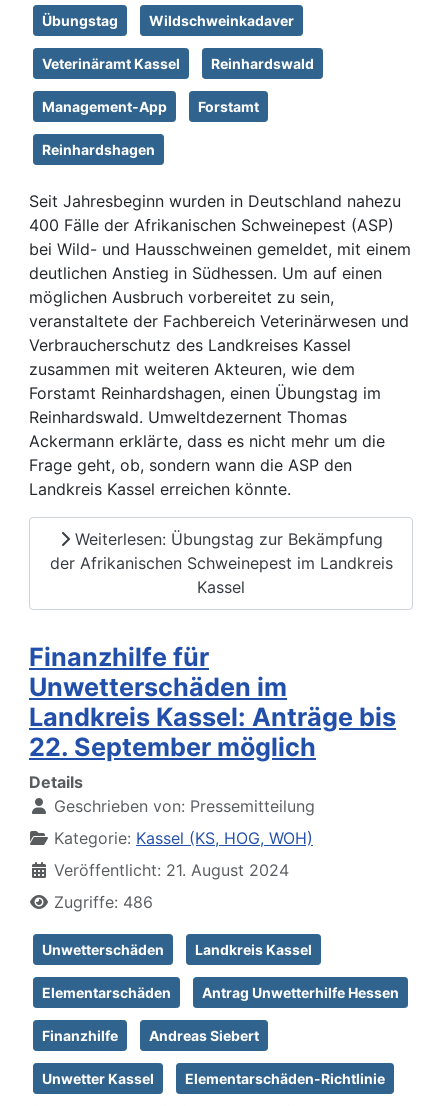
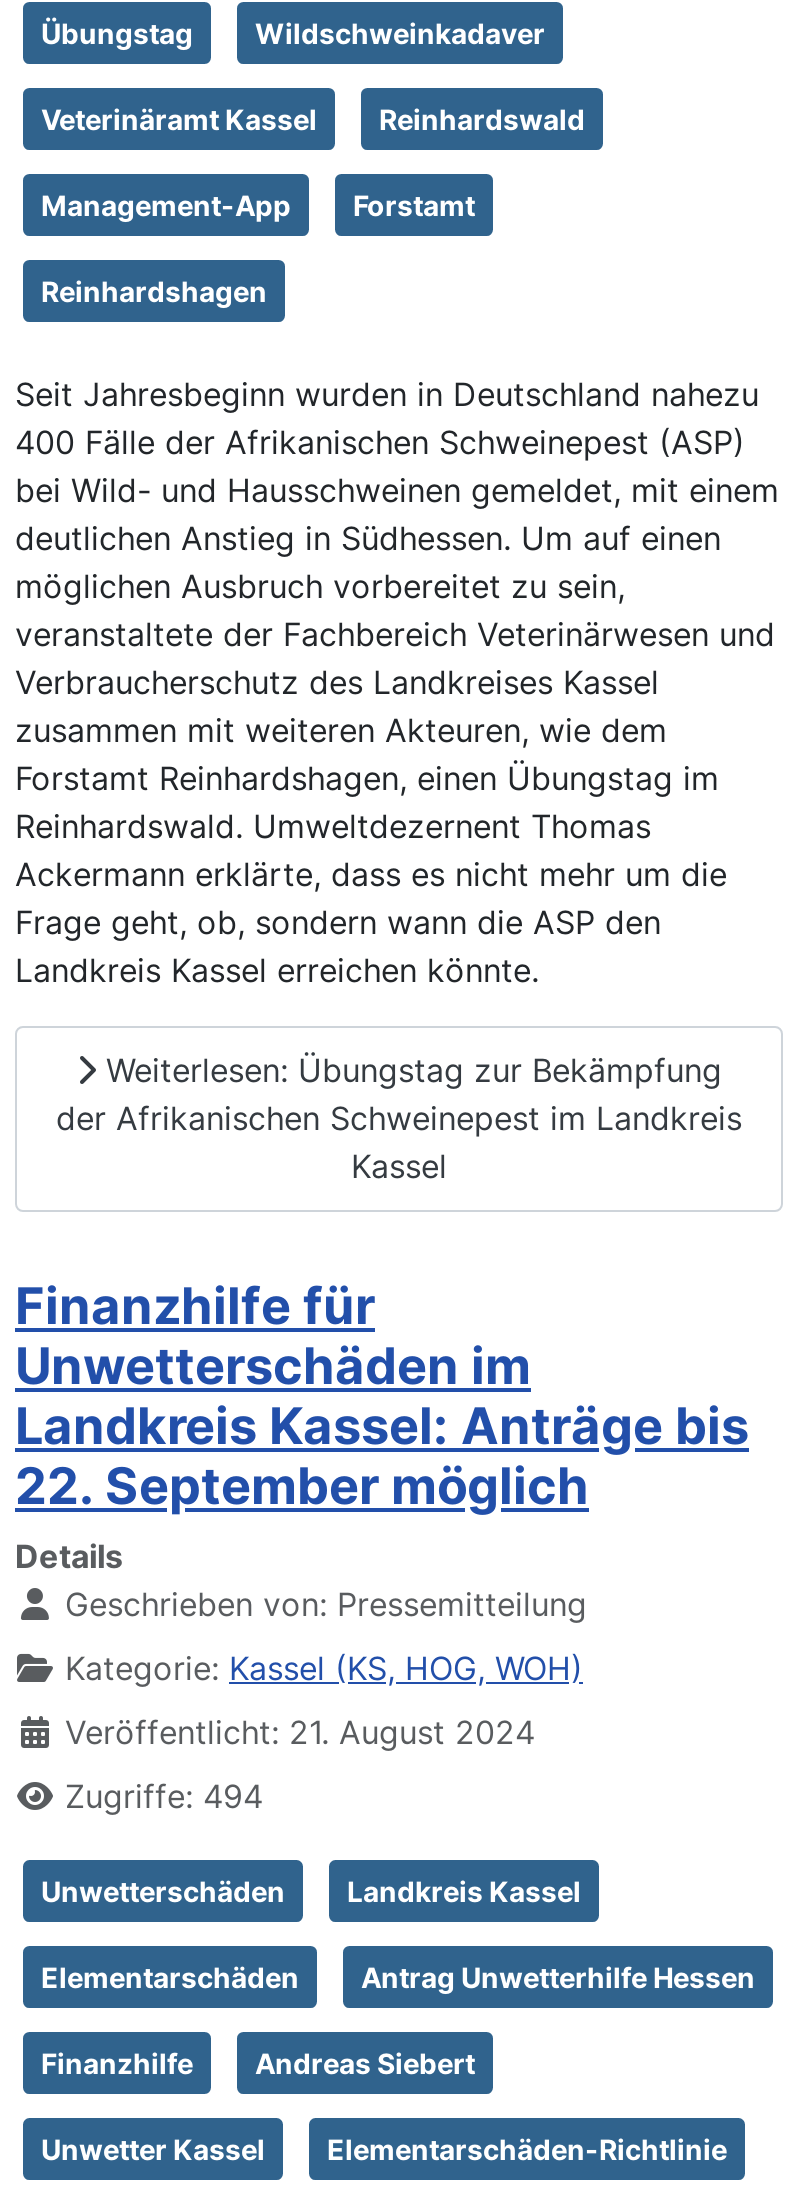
[54,892,153,912] Zugriffe: 486 -> [65,1776,263,1816] Zugriffe: 494

